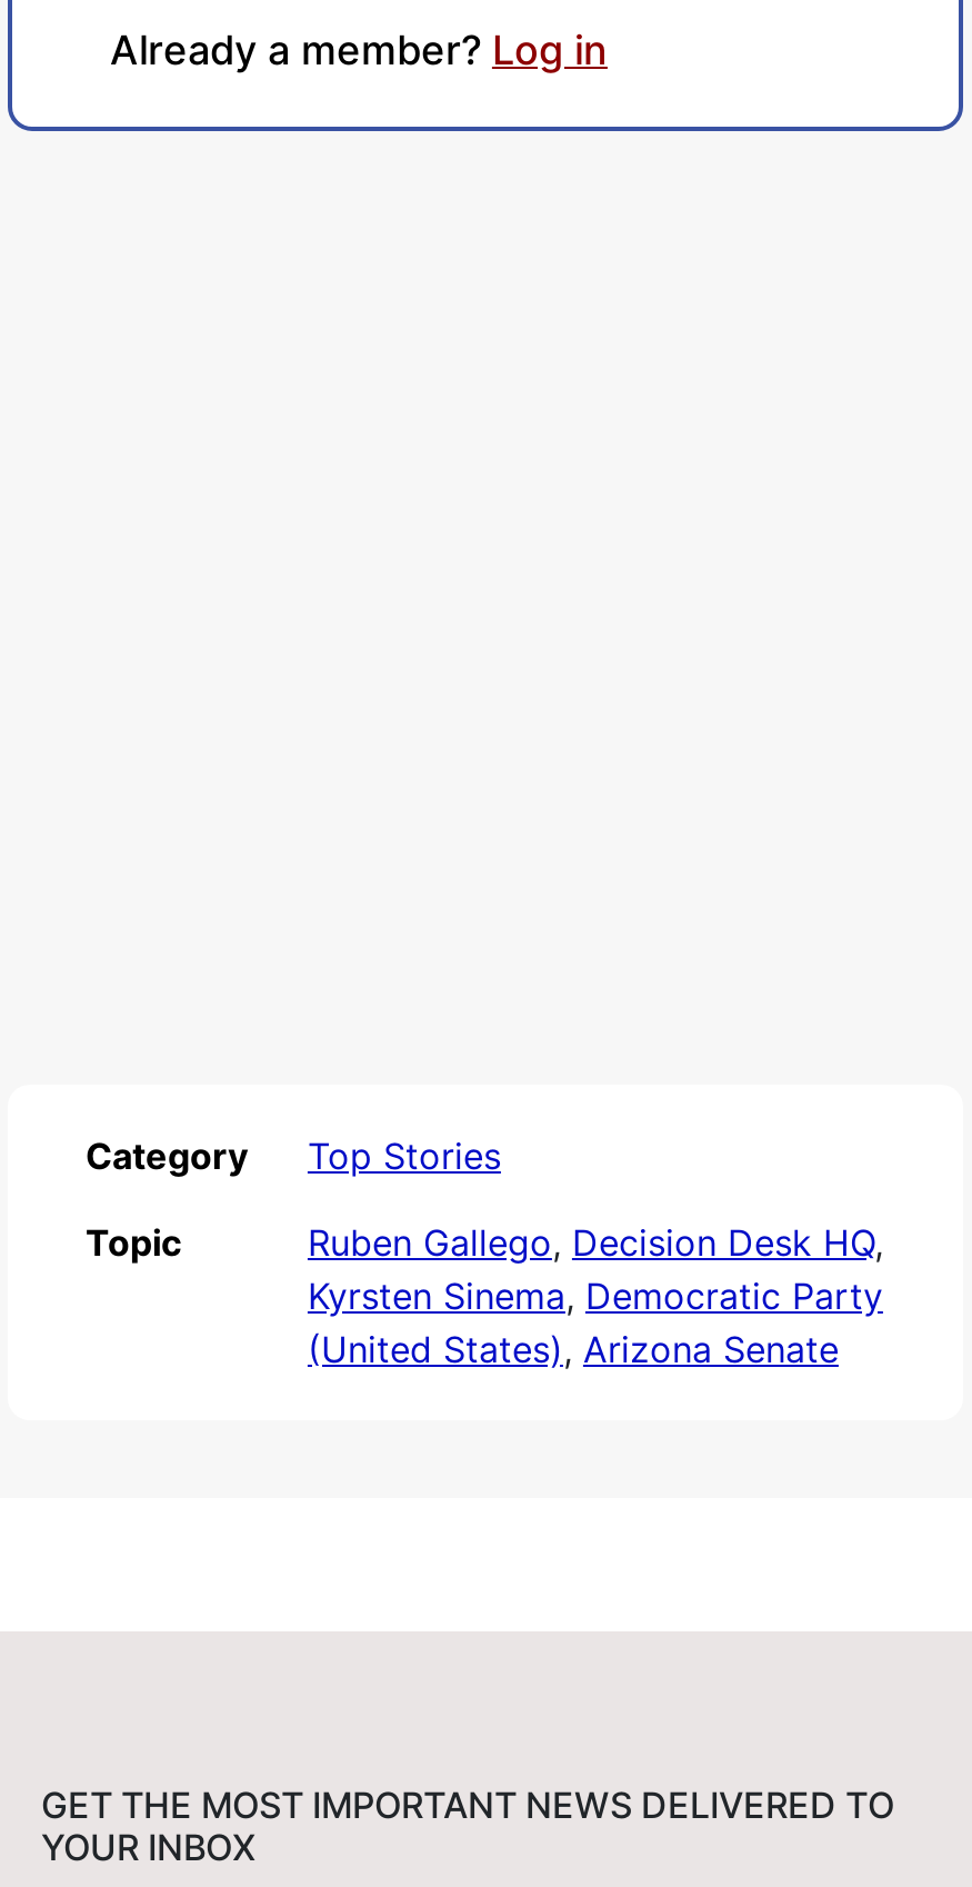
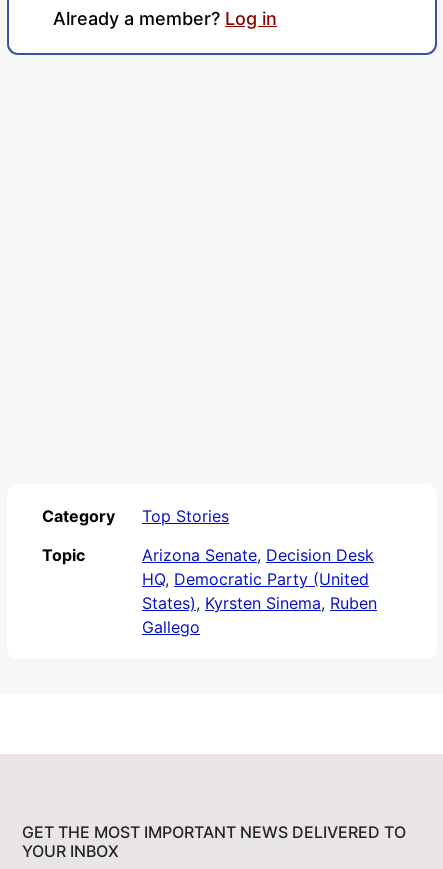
[308,1220,883,1371] Ruben Gallego, Decision Desk HQ, | Kyrsten Sinema, Democratic Party | (United States), Arizona Senate -> [142,545,377,637] Arizona Senate, Decision Desk | HQ, Democratic Party (United | States), Kyrsten Sinema, Ruben | Gallego

